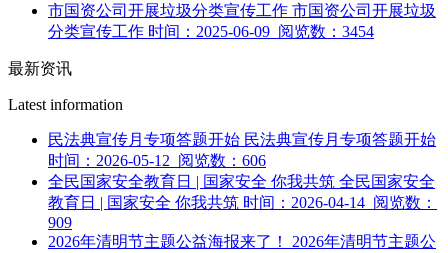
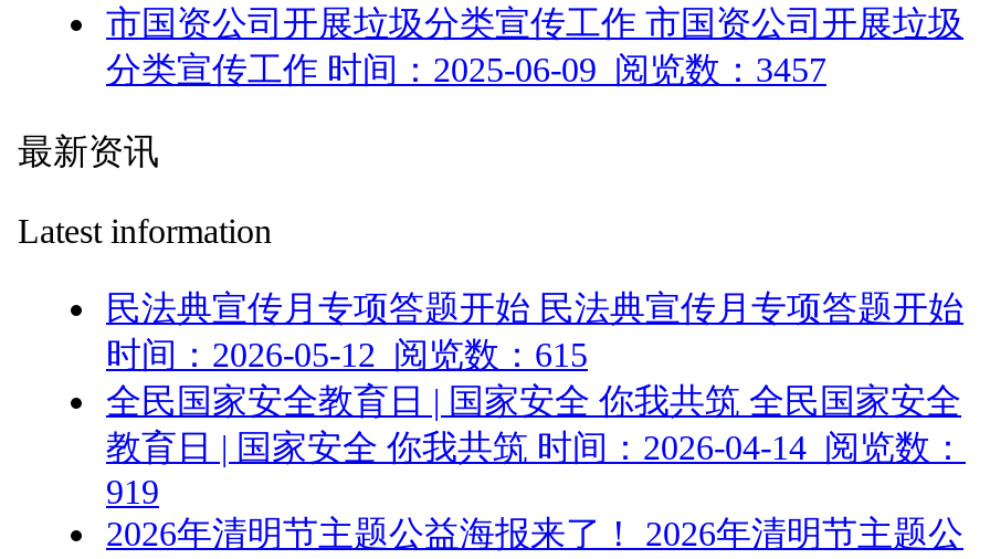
[48,23,374,40] 分类宣传工作 时间：2025-06-09 阅览数：3454 -> [106,51,826,88] 分类宣传工作 时间：2025-06-09 阅览数：3457
[48,152,266,169] 时间：2026-05-12 阅览数：606 -> [106,336,588,373] 时间：2026-05-12 阅览数：615
[48,214,72,231] 909 -> [106,473,159,510] 919

